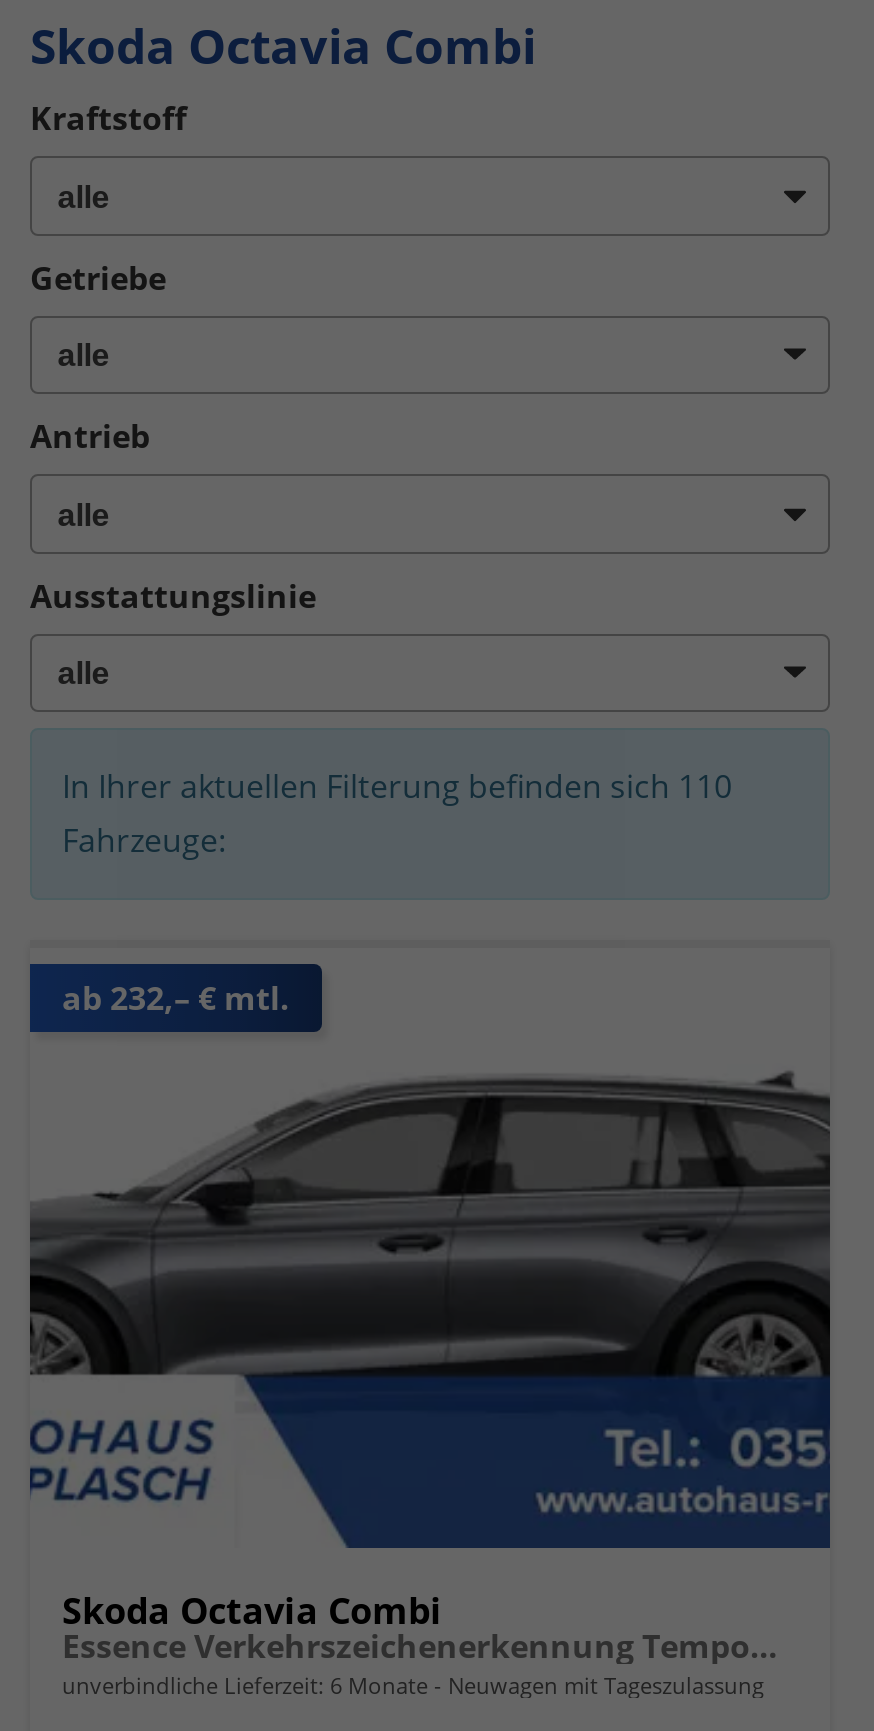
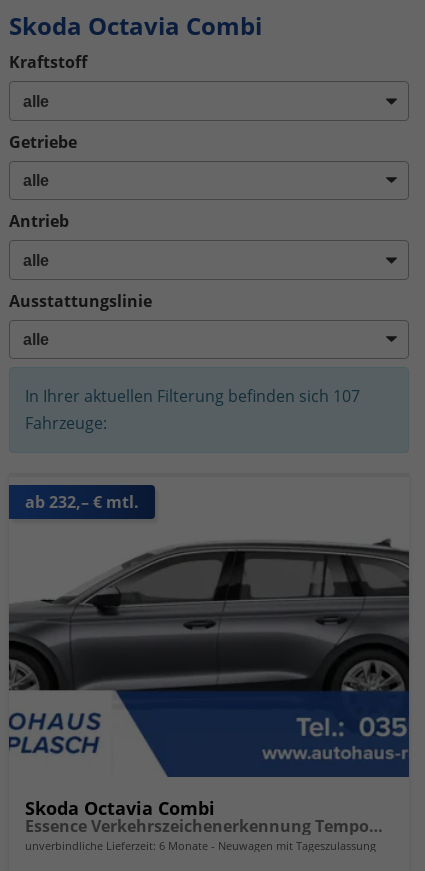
[62,765,732,809] In Ihrer aktuellen Filterung befinden sich 110 -> [25,385,360,407] In Ihrer aktuellen Filterung befinden sich 107

